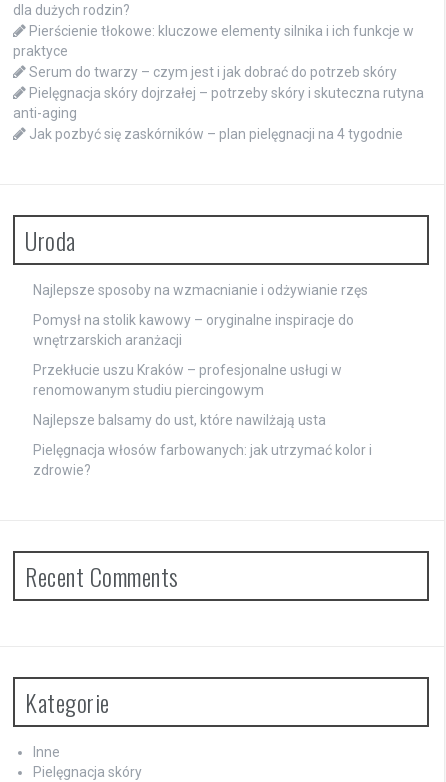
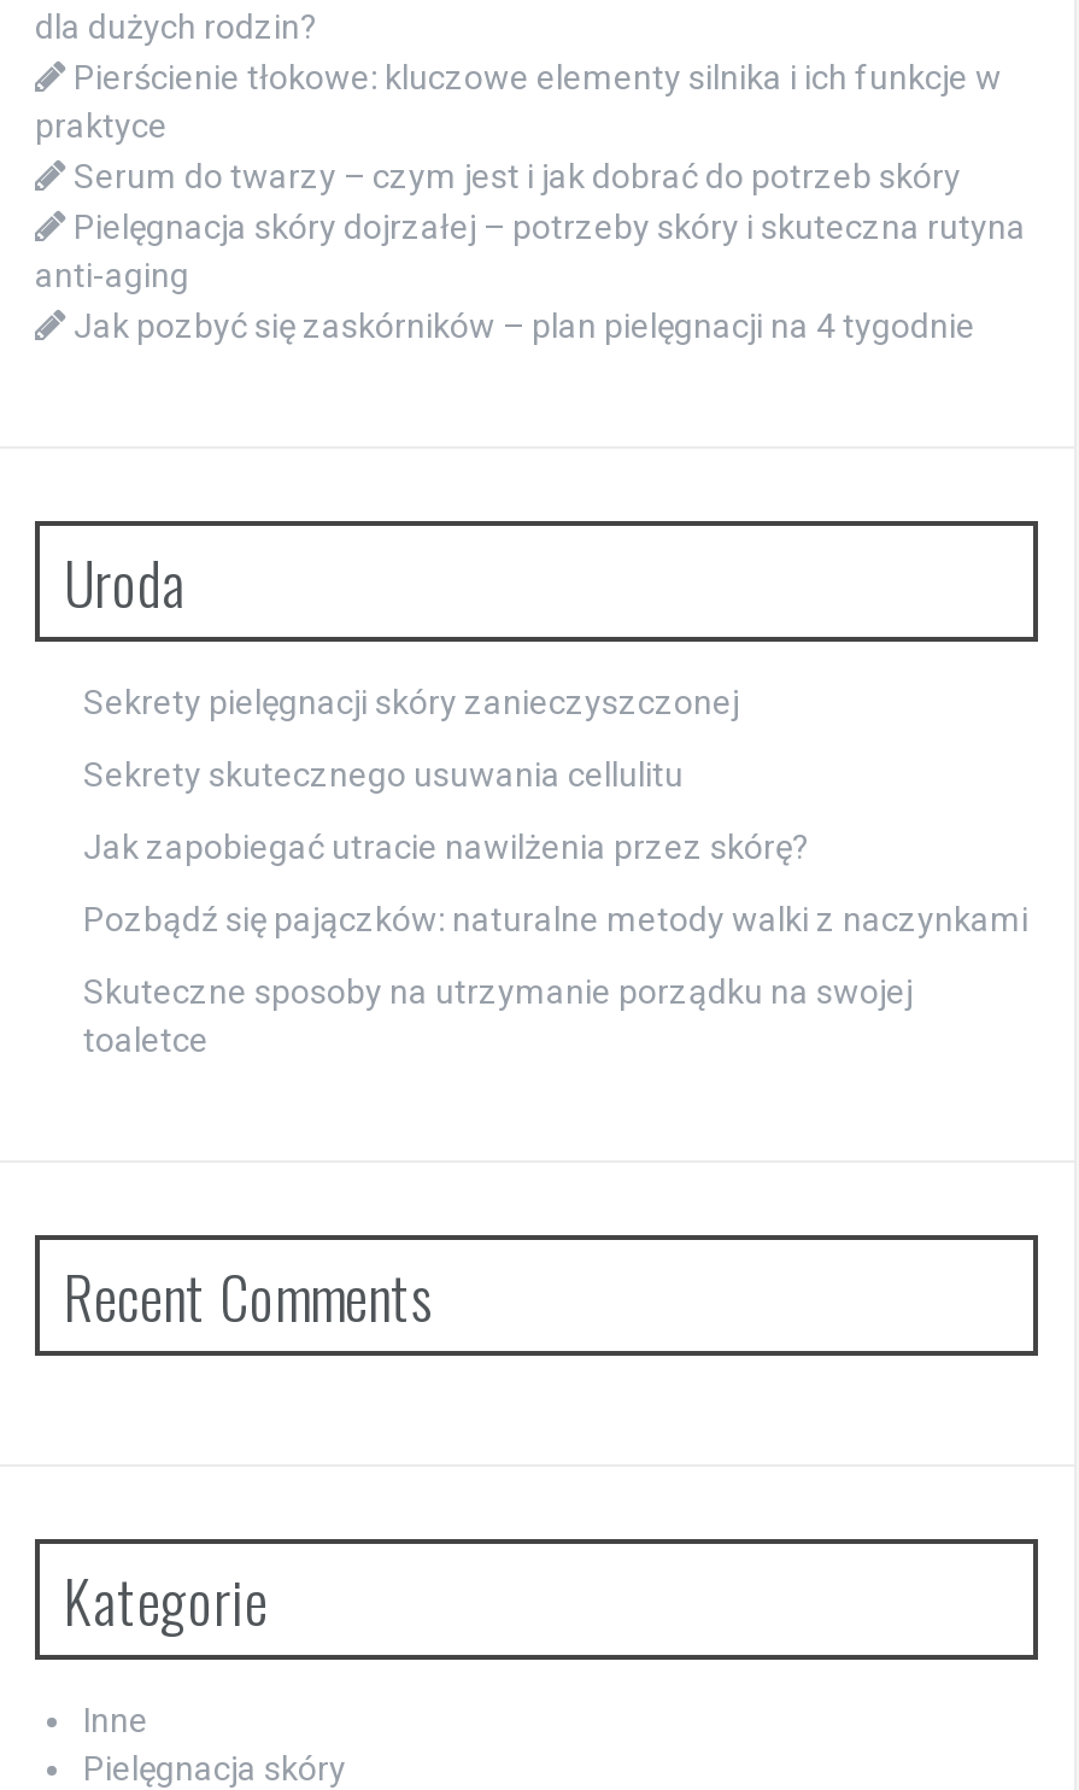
[33,282,368,298] Najlepsze sposoby na wzmacnianie i odżywianie rzęs -> [83,682,739,720] Sekrety pielęgnacji skóry zanieczyszczonej
[33,312,354,348] Pomysł na stolik kawowy – oryginalne inspiracje do | wnętrzarskich aranżacji -> [83,754,684,792] Sekrety skutecznego usuwania cellulitu
[33,362,342,398] Przekłucie uszu Kraków – profesjonalne usługi w | renomowanym studiu piercingowym -> [83,826,809,865] Jak zapobiegać utracie nawilżenia przez skórę?
[33,412,326,428] Najlepsze balsamy do ust, które nawilżają usta -> [83,899,1028,937] Pozbądź się pajączków: naturalne metody walki z naczynkami
[33,442,372,478] Pielęgnacja włosów farbowanych: jak utrzymać kolor i | zdrowie? -> [83,971,913,1058] Skuteczne sposoby na utrzymanie porządku na swojej | toaletce

